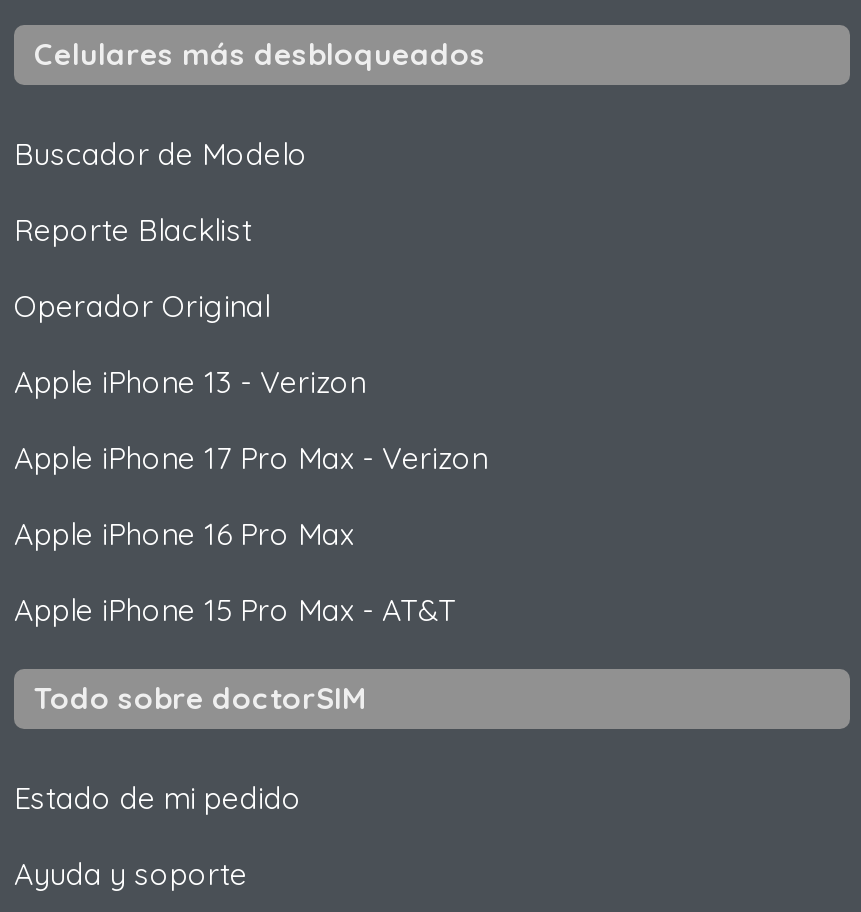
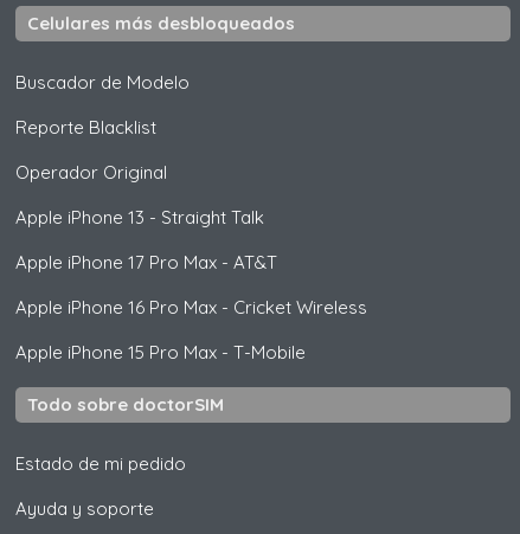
[14,363,366,401] Apple iPhone 13 - Verizon -> [15,206,264,229] Apple iPhone 13 - Straight Talk
[14,439,488,477] Apple iPhone 17 Pro Max - Verizon -> [15,251,277,274] Apple iPhone 17 Pro Max - AT&T
[14,515,354,553] Apple iPhone 16 Pro Max -> [15,296,367,319] Apple iPhone 16 Pro Max - Cricket Wireless
[14,591,456,629] Apple iPhone 15 Pro Max - AT&T -> [15,341,306,363] Apple iPhone 15 Pro Max - T-Mobile

